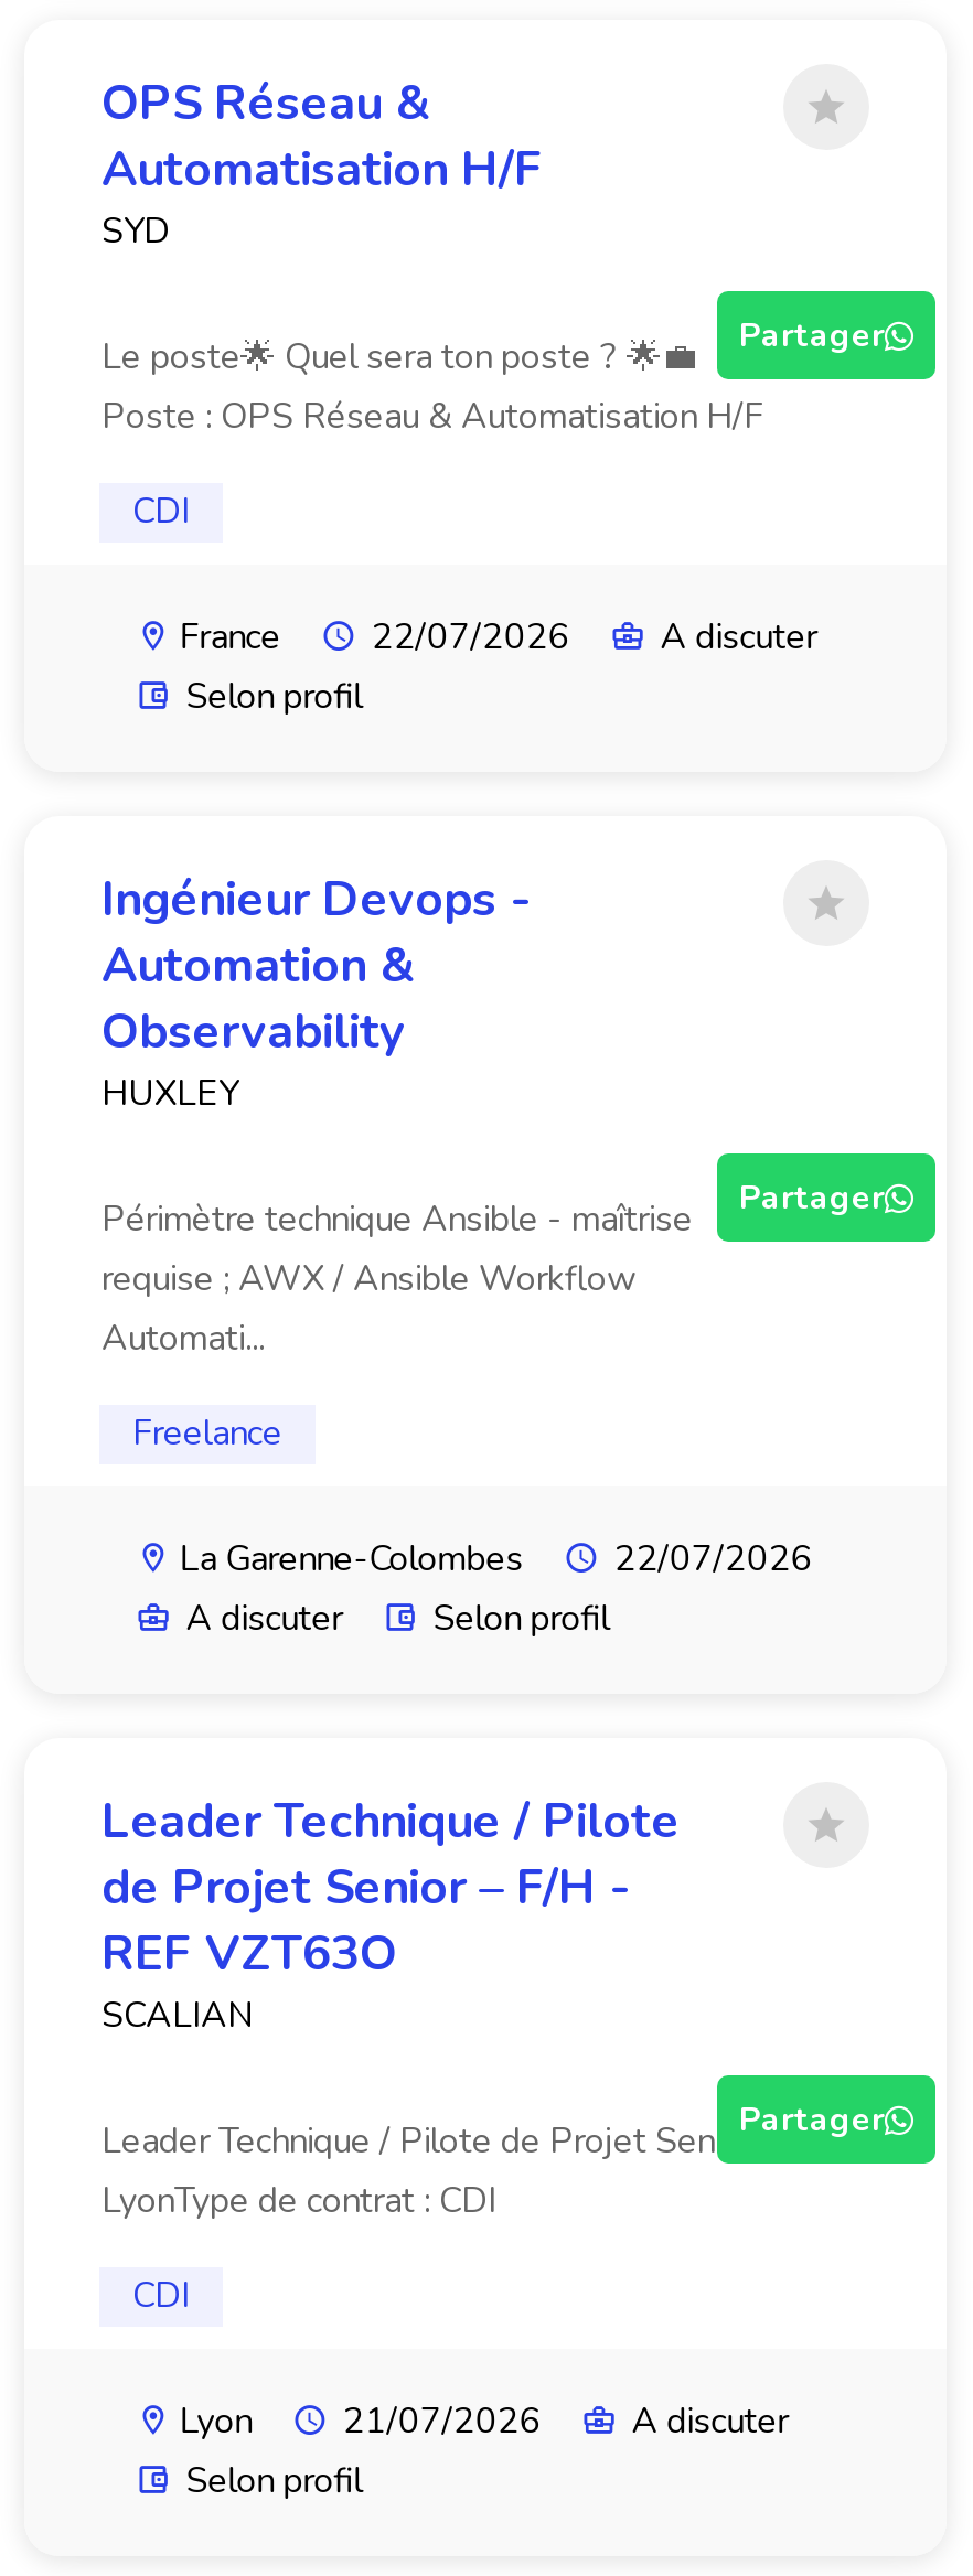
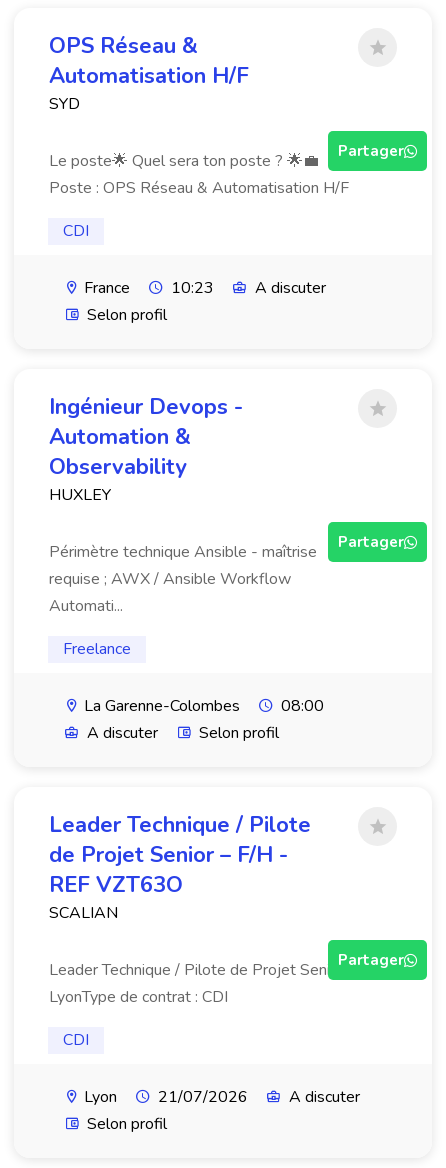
[171,613,817,662] France 22/07/2026 A discuter -> [80,277,326,299] France 10:23 A discuter
[171,1535,813,1584] La Garenne-Colombes 22/07/2026 -> [80,695,324,717] La Garenne-Colombes 08:00

